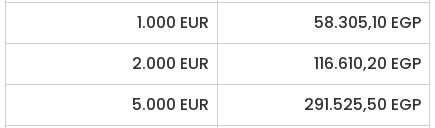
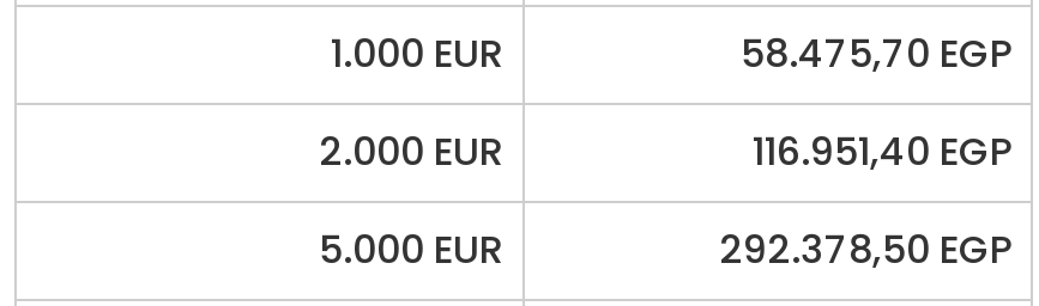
[314,11,421,34] 58.305,10 EGP -> [741,26,1011,81] 58.475,70 EGP
[314,52,421,75] 116.610,20 EGP -> [753,124,1011,179] 116.951,40 EGP
[304,93,421,116] 291.525,50 EGP -> [719,222,1011,277] 292.378,50 EGP

